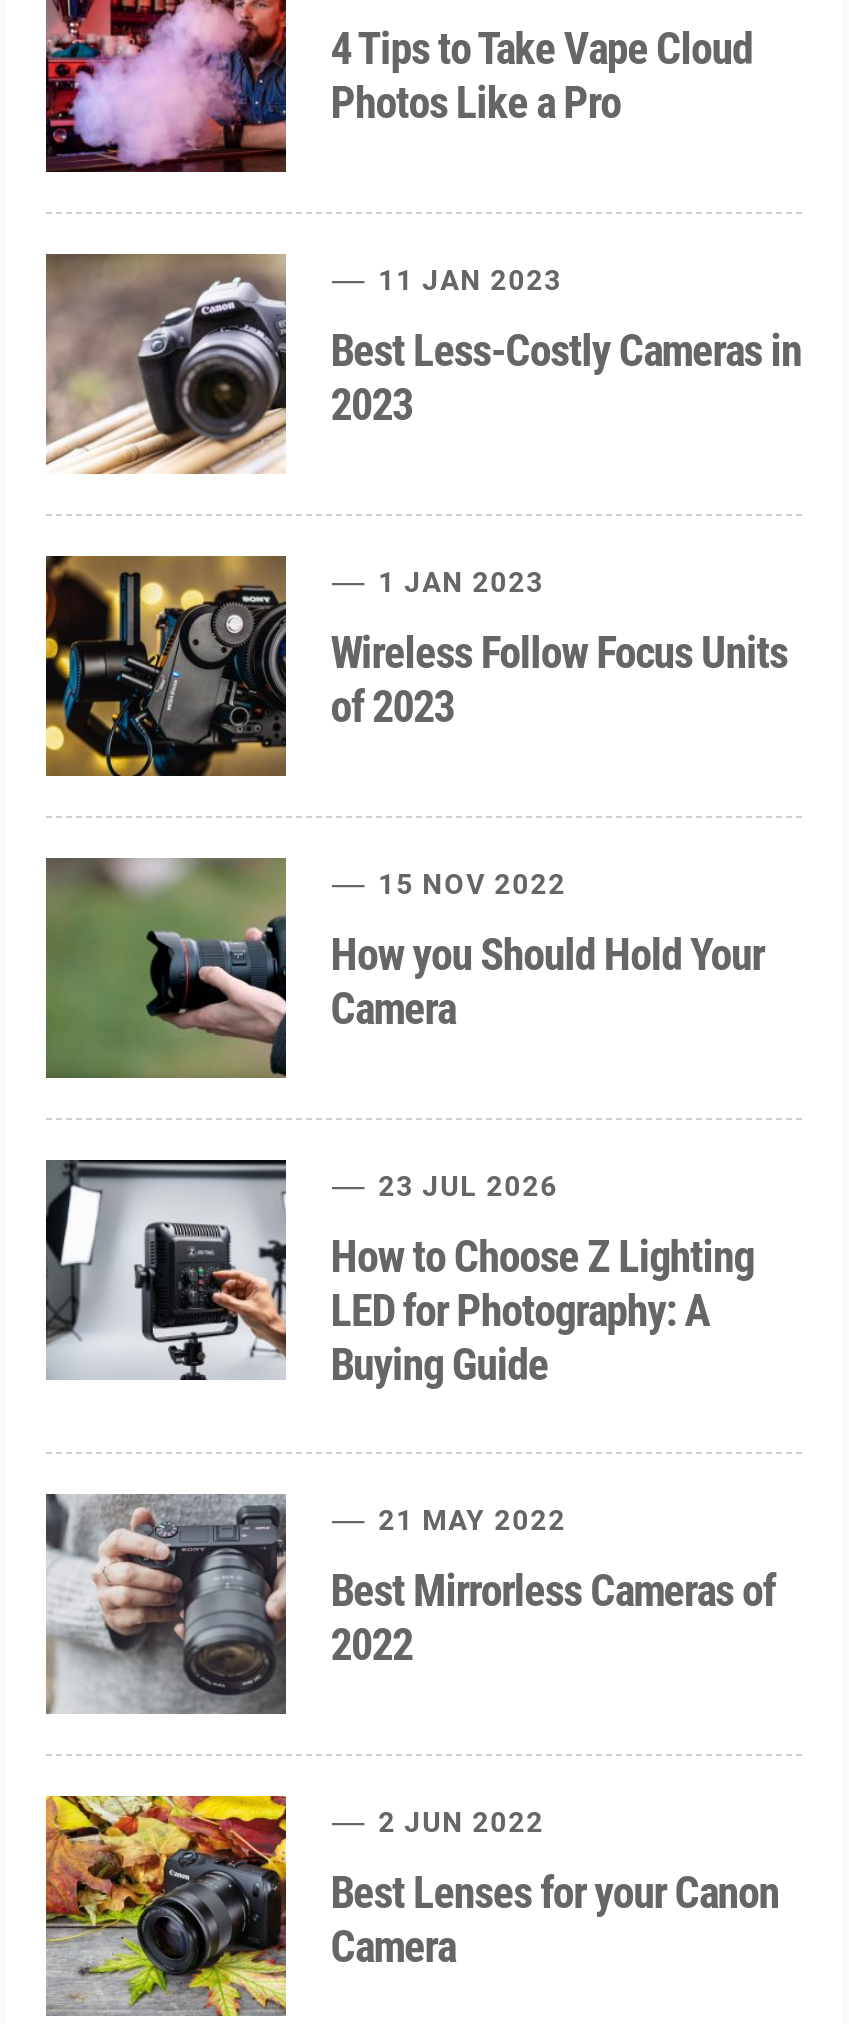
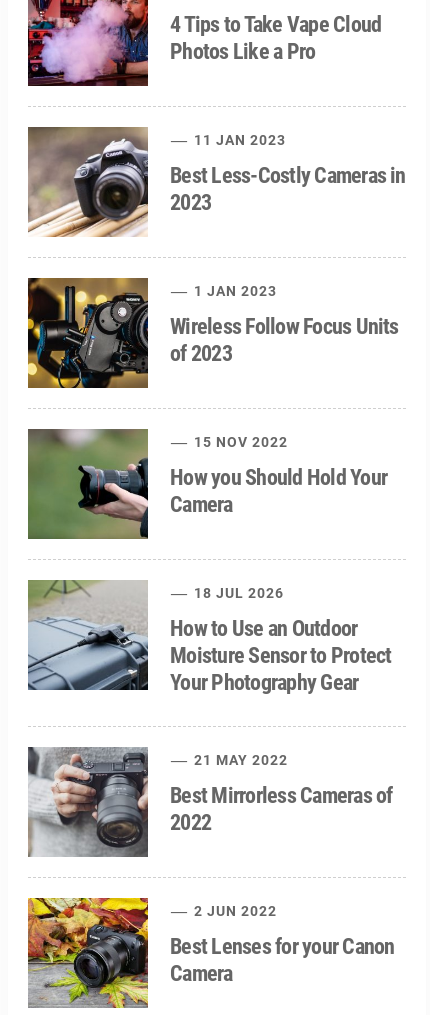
[46,1158,754,1390] [image] | How to Choose Z Lighting | LED for Photography: A | Buying Guide -> [28,579,391,695] [image] | How to Use an Outdoor | Moisture Sensor to Protect | Your Photography Gear
[370,1170,558,1202] 23 JUL 2026 -> [190,585,284,601] 18 JUL 2026

